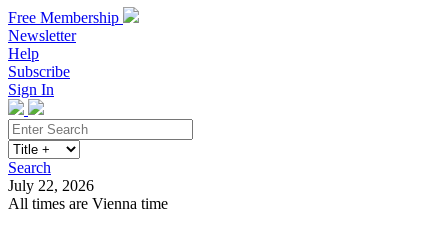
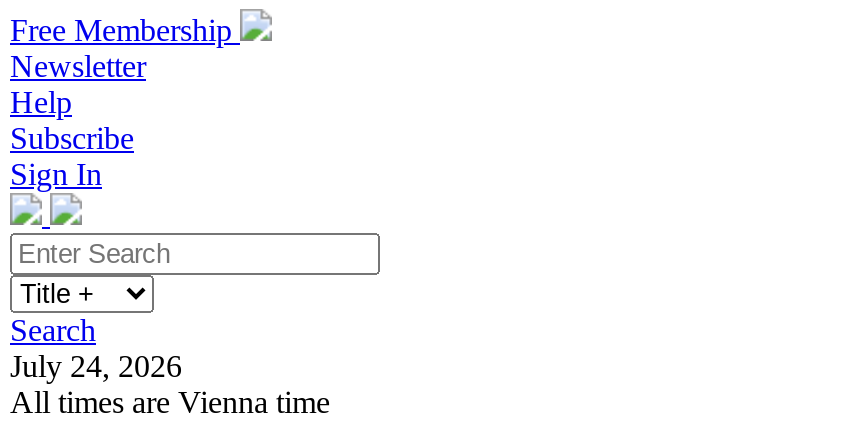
[8,177,94,194] July 22, 2026 -> [10,349,182,383] July 24, 2026

